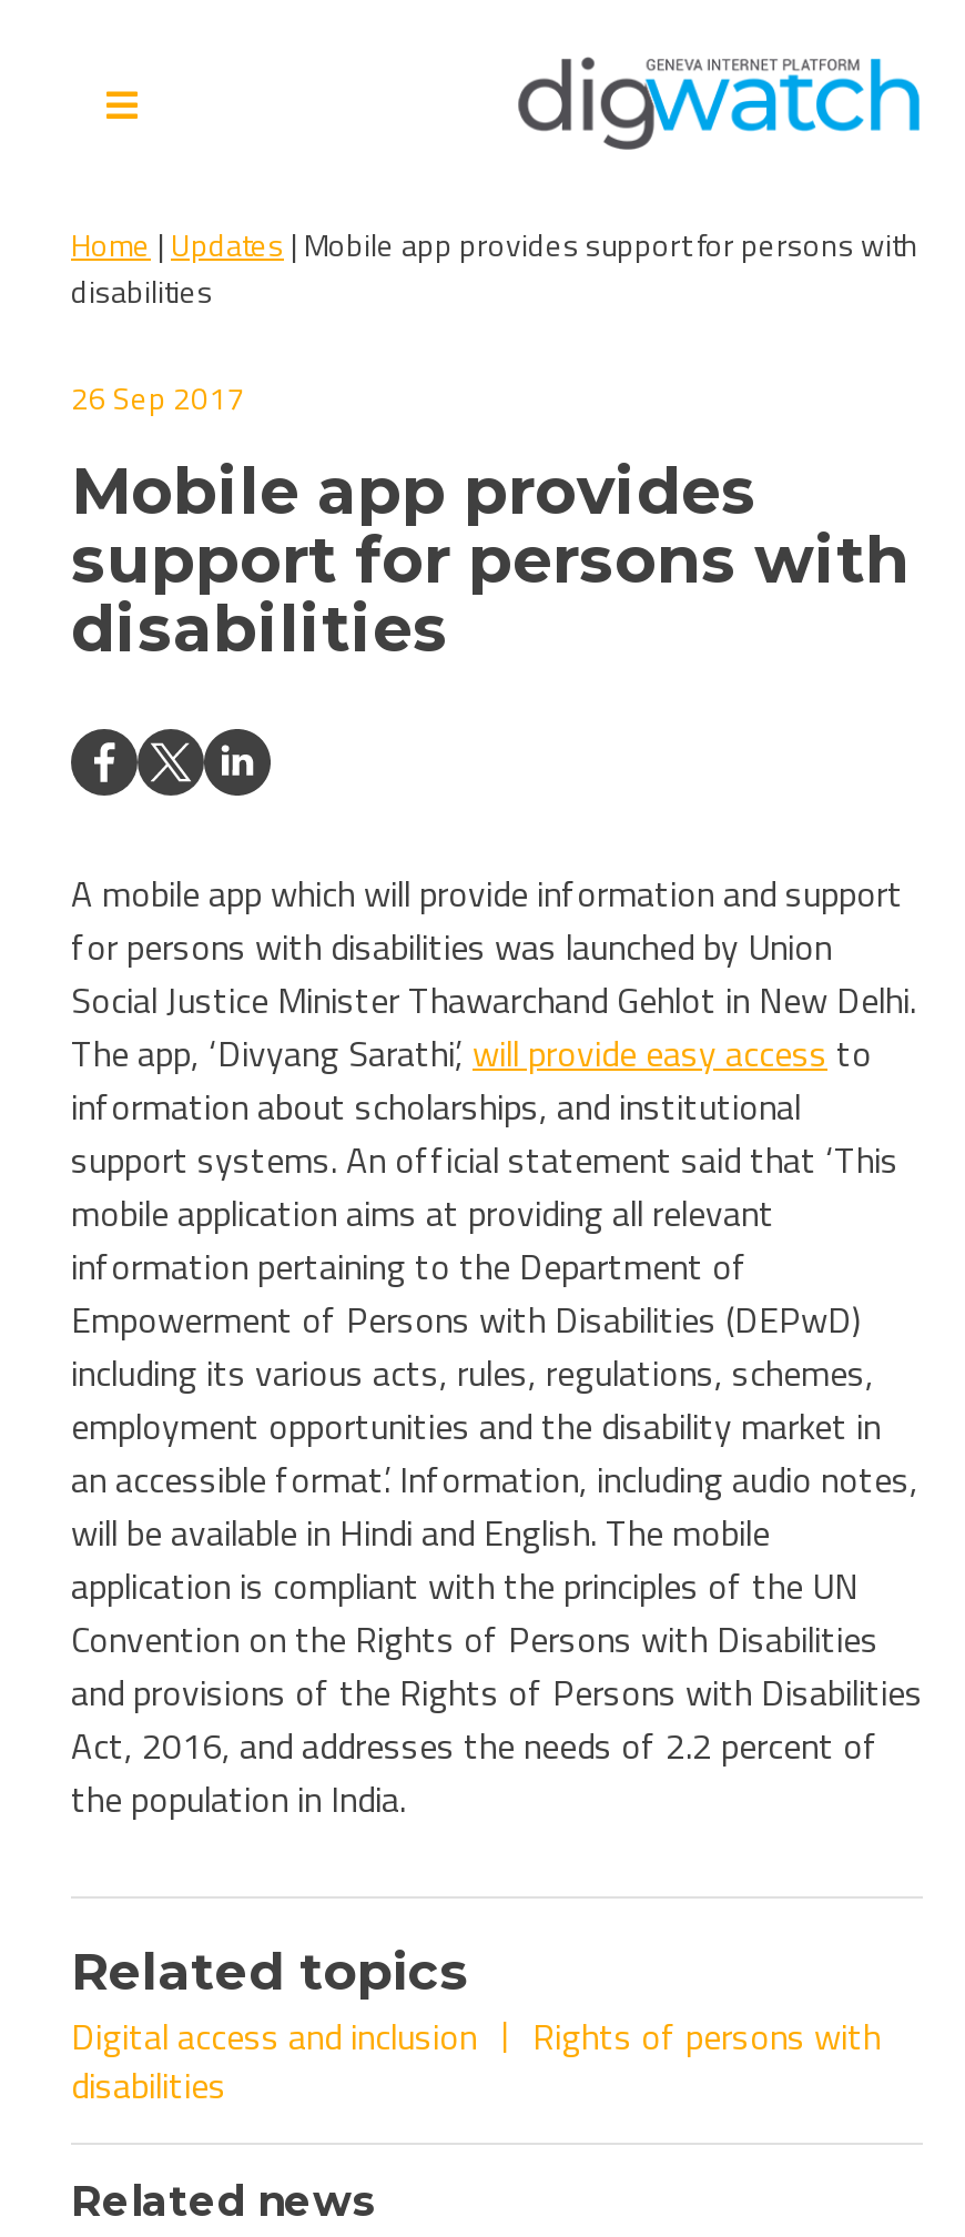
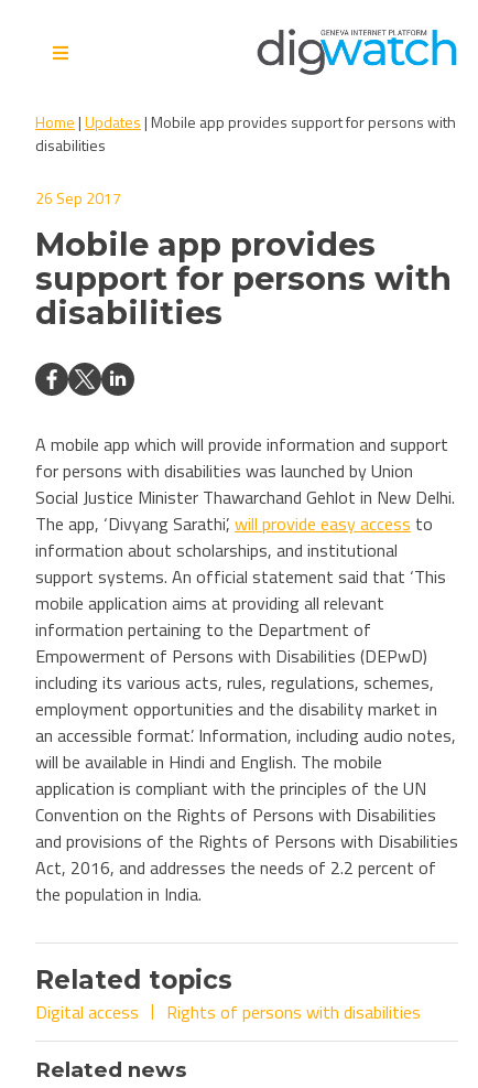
[71,2010,881,2112] Digital access and inclusion | Rights of persons with | disabilities -> [35,999,421,1025] Digital access | Rights of persons with disabilities

